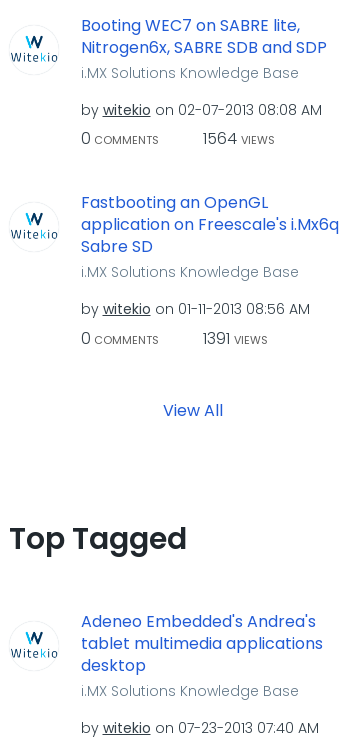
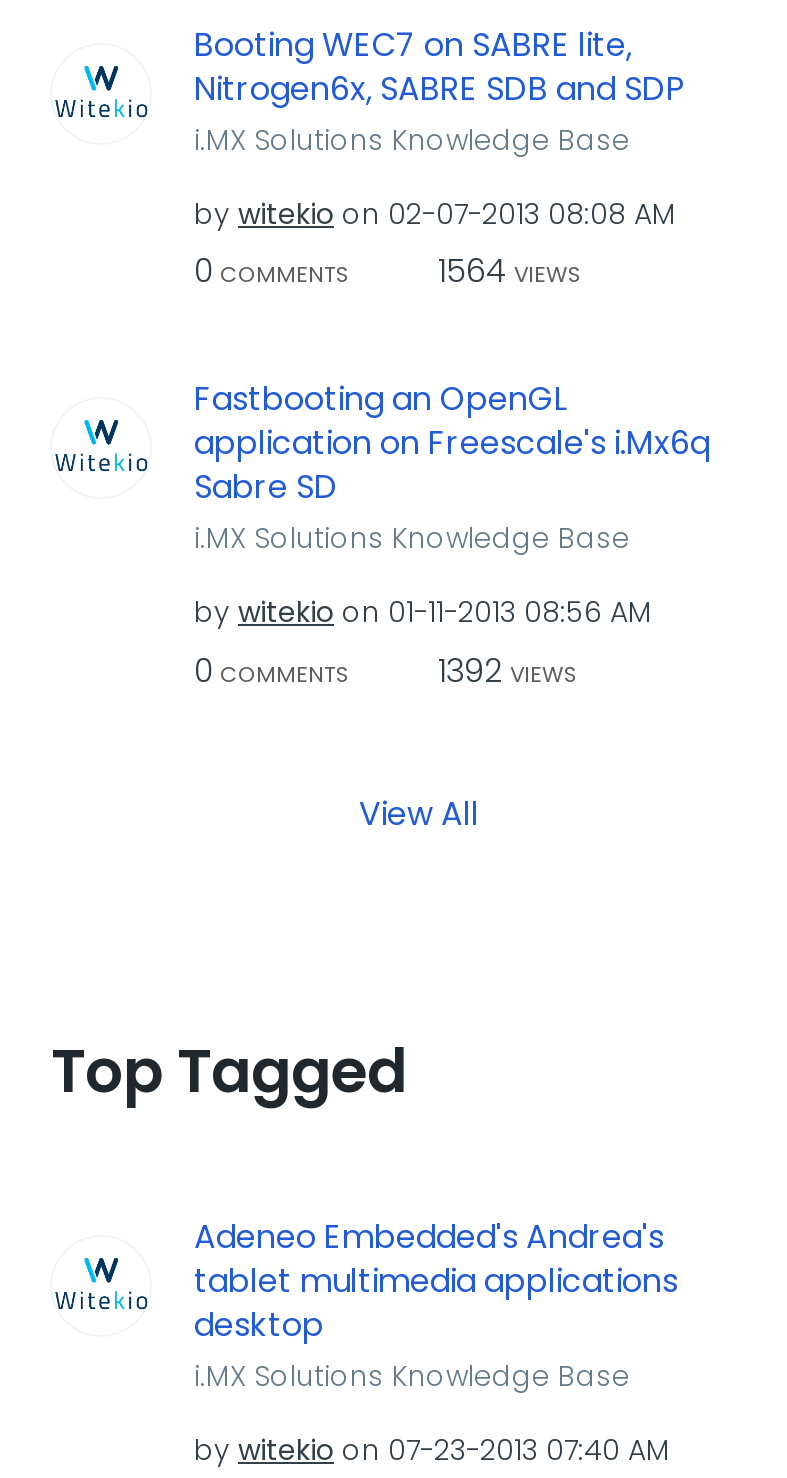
[80,326,267,349] 0 COMMENTS 1391 VIEWS -> [194,647,578,693] 0 COMMENTS 1392 VIEWS

